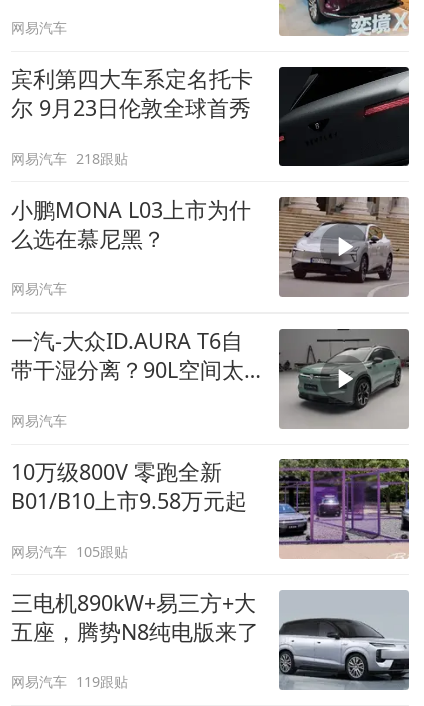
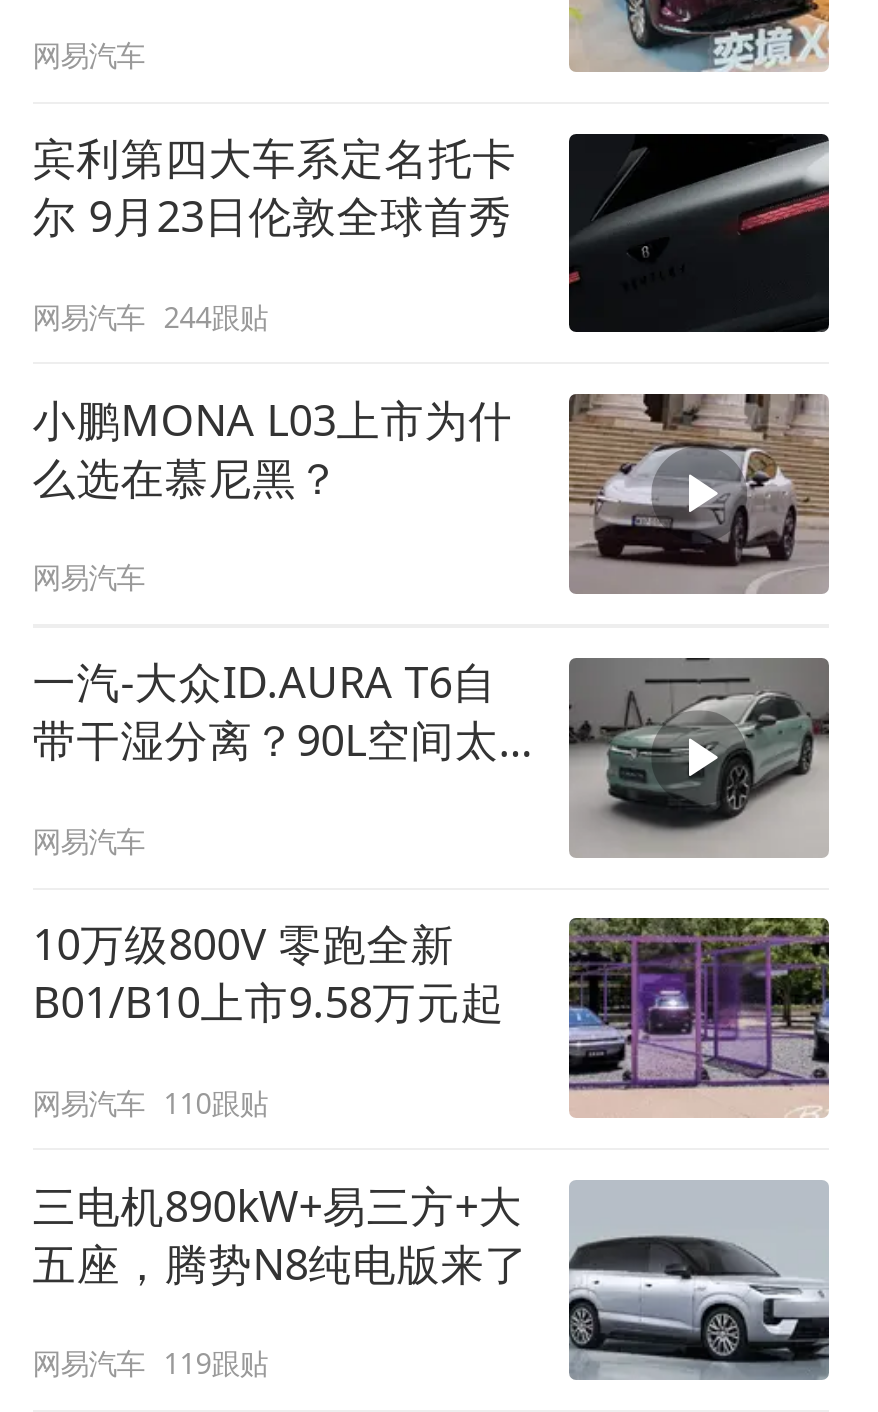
[11,149,128,168] 网易汽车 218跟贴 -> [32,297,268,335] 网易汽车 244跟贴
[11,542,128,561] 网易汽车 105跟贴 -> [32,1083,268,1121] 网易汽车 110跟贴

